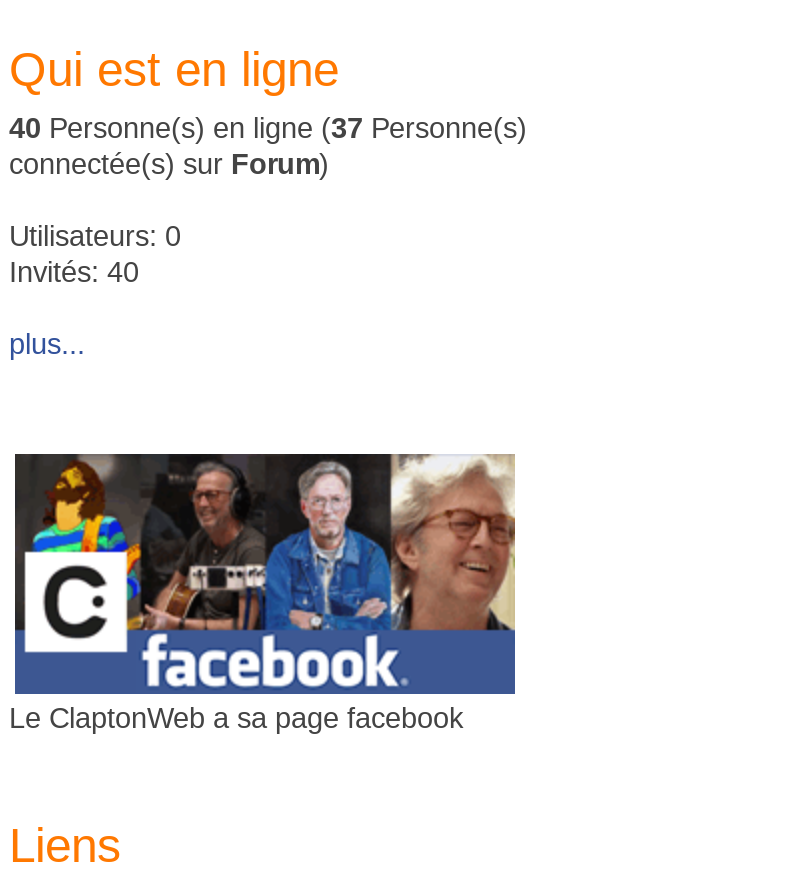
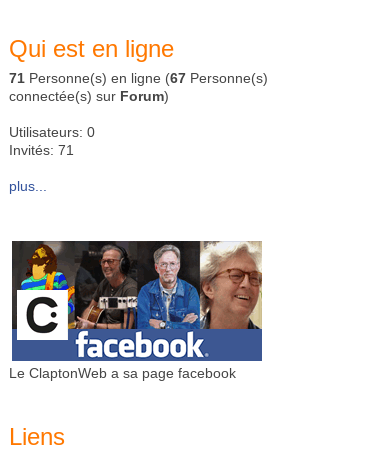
[9,112,527,144] 40 Personne(s) en ligne (37 Personne(s) -> [9,70,268,86] 71 Personne(s) en ligne (67 Personne(s)
[9,256,139,288] Invités: 40 -> [9,142,74,158] Invités: 71

